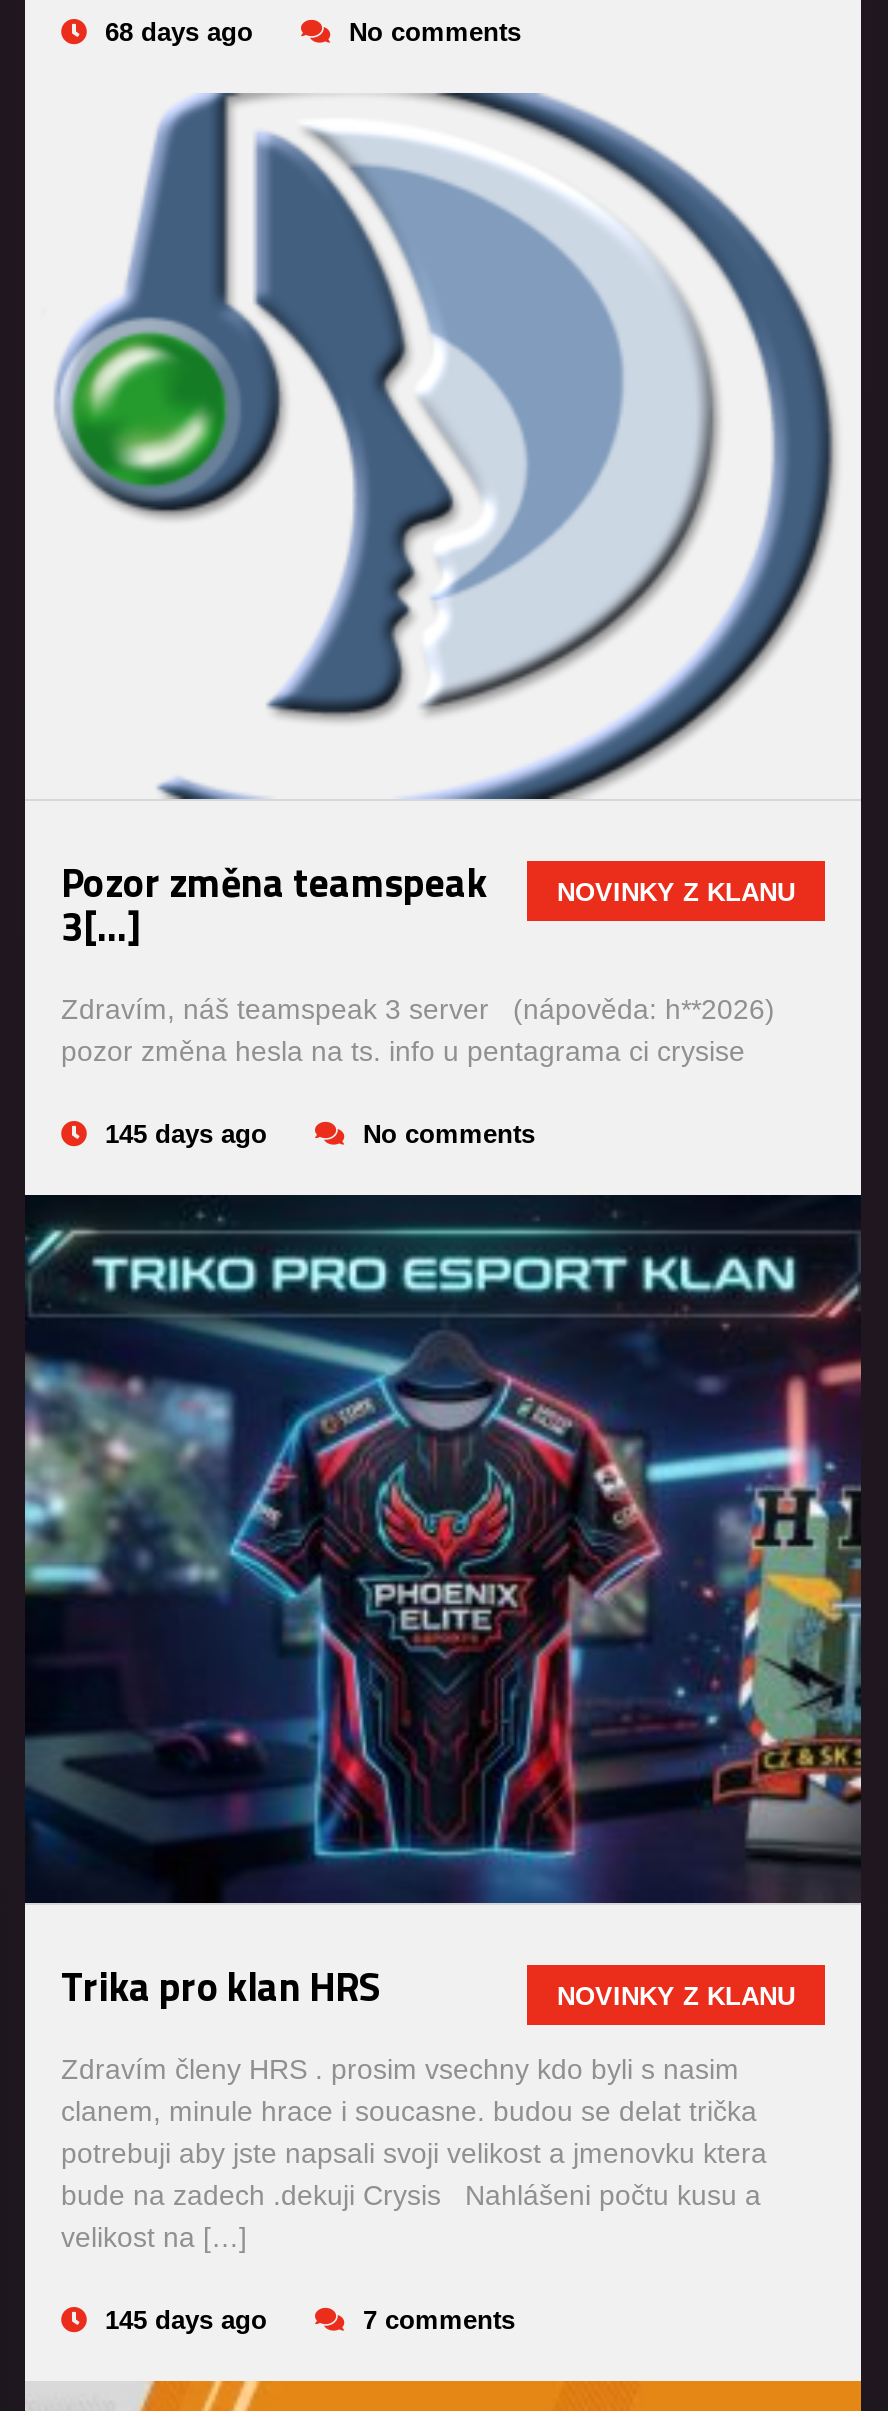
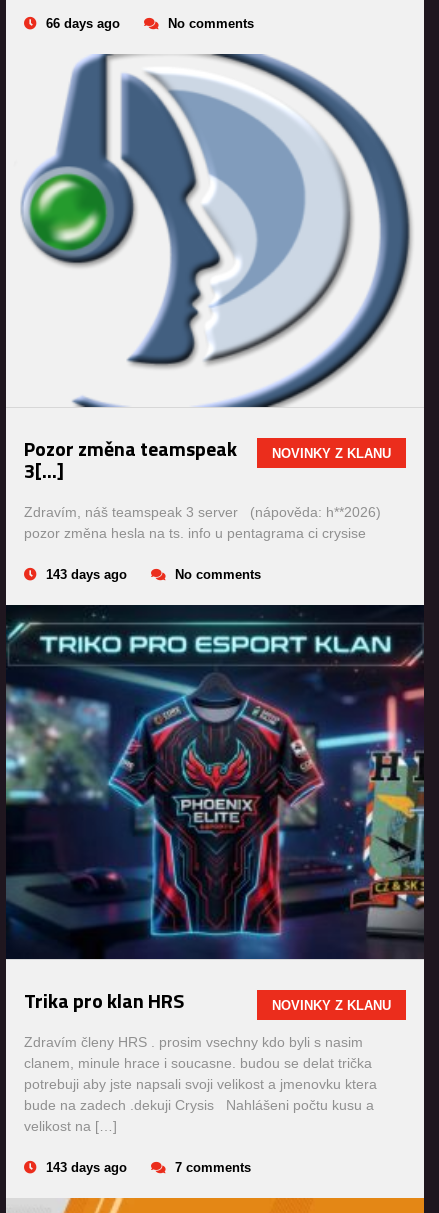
[105,16,253,46] 68 days ago -> [46,16,120,31] 66 days ago
[105,1120,267,1150] 145 days ago -> [46,567,127,582] 143 days ago
[105,2305,267,2335] 145 days ago -> [46,1160,127,1175] 143 days ago

